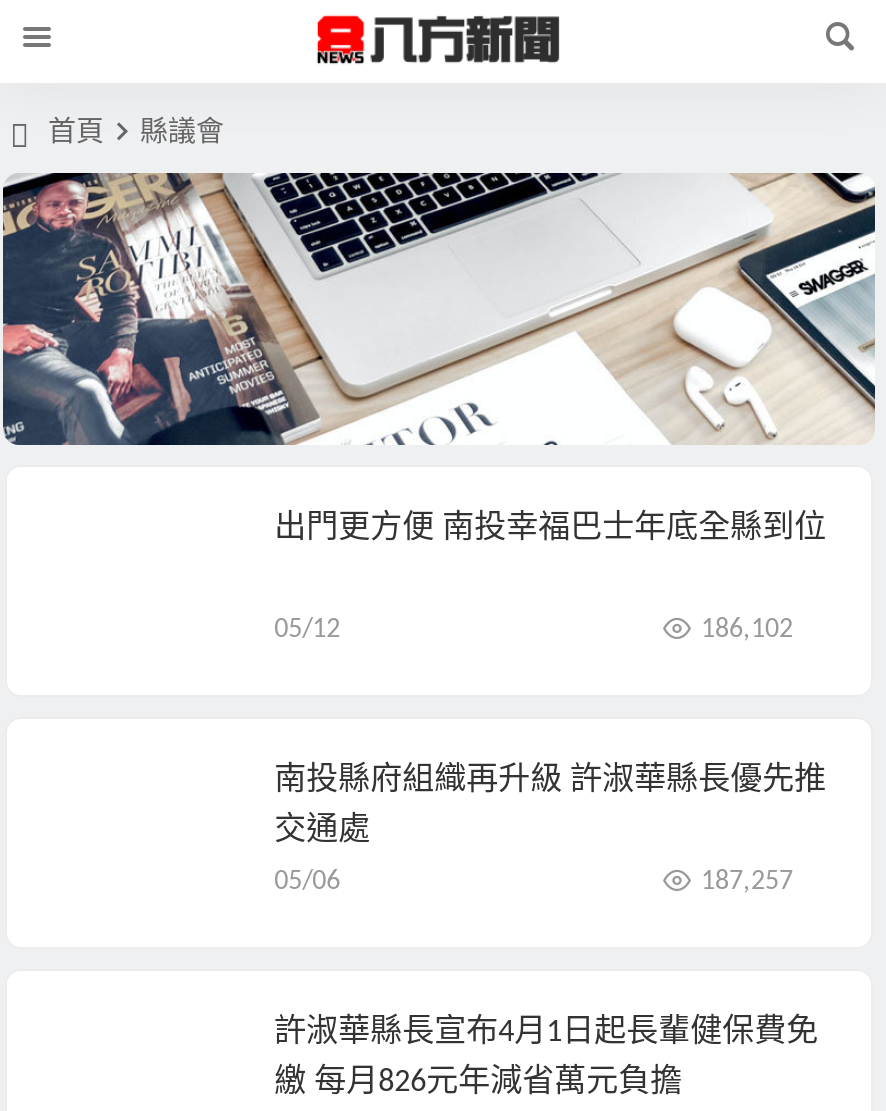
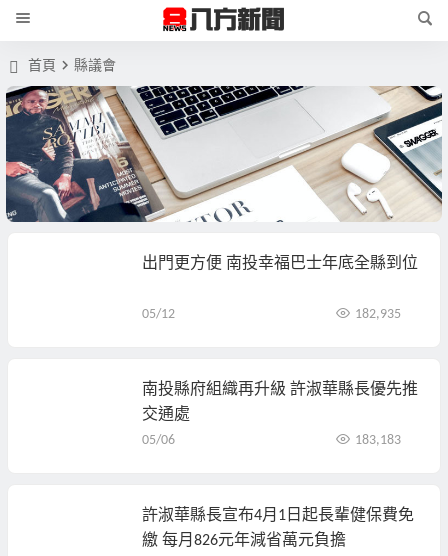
[701,616,793,646] 186,102 -> [355,307,401,322] 182,935
[701,868,793,898] 187,257 -> [355,433,401,448] 183,183

